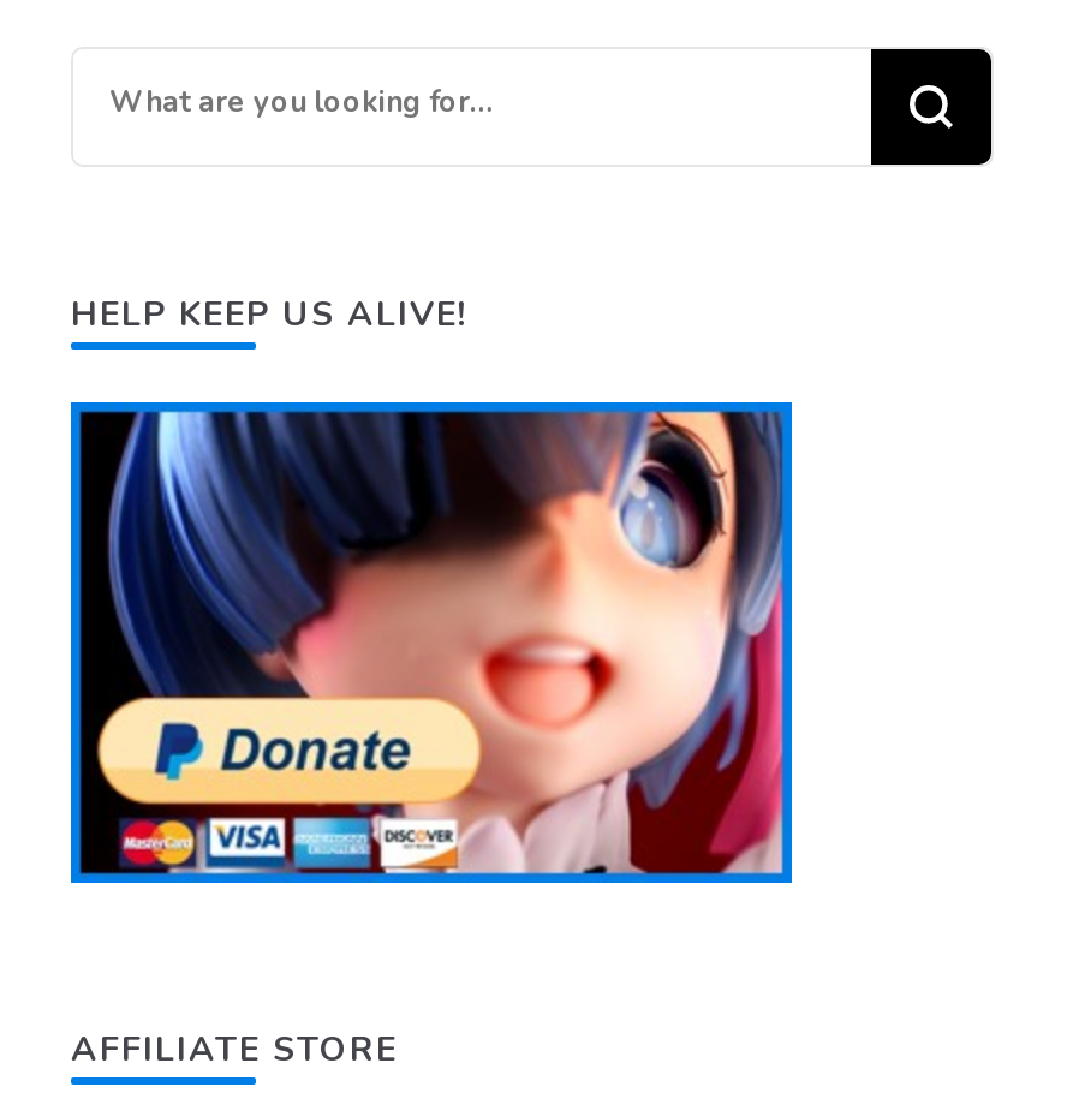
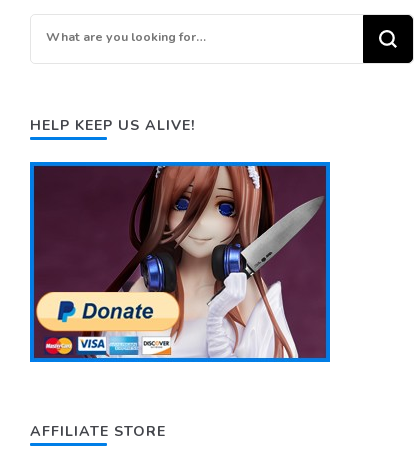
[76,399,787,886] [image] -> [32,161,327,363] [image]

